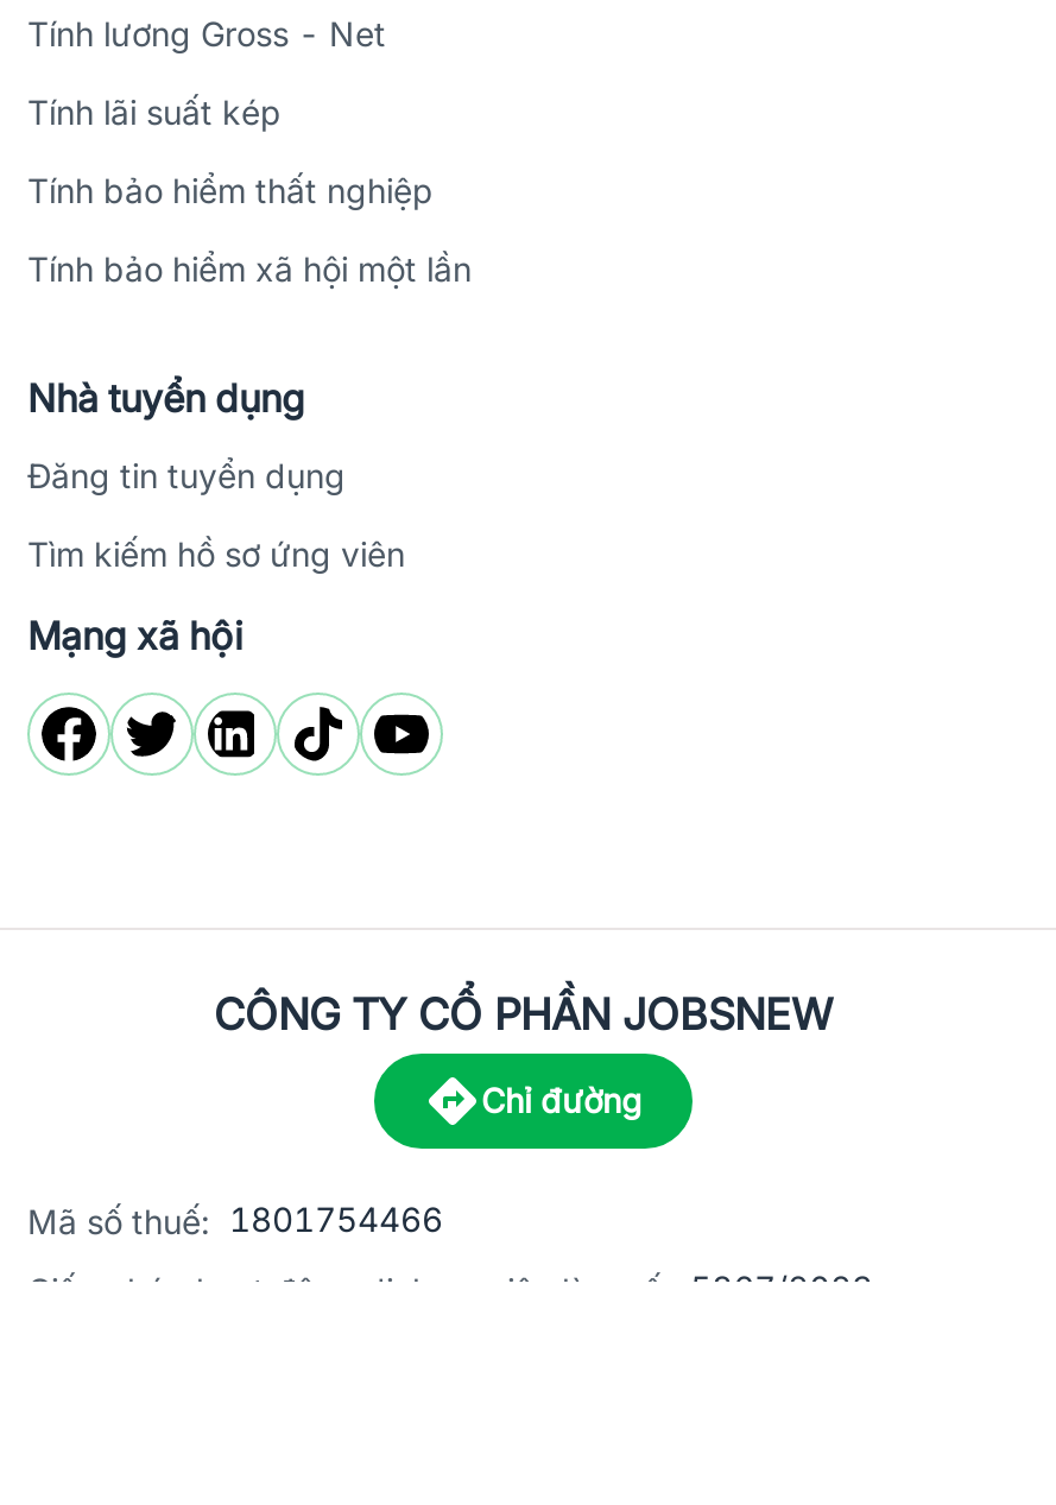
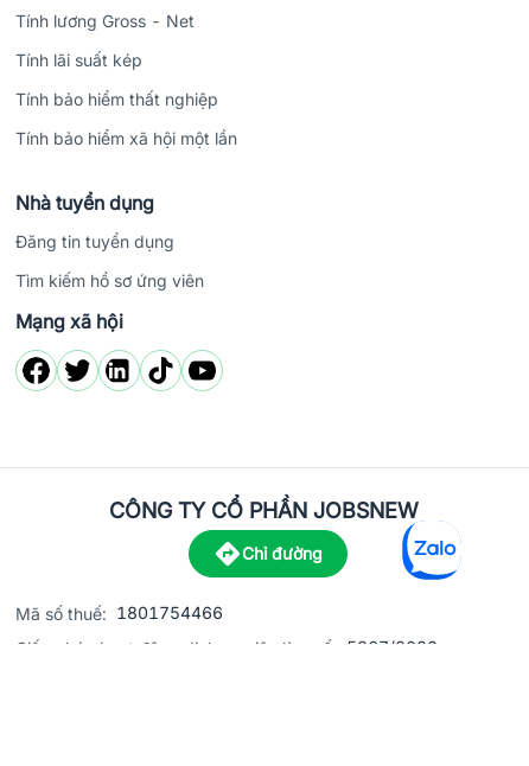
none -> [401,525,457,581] [image]

